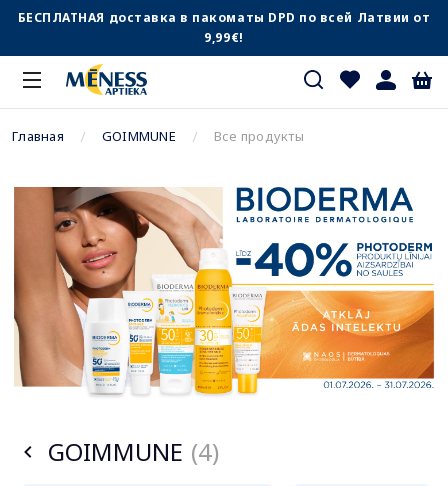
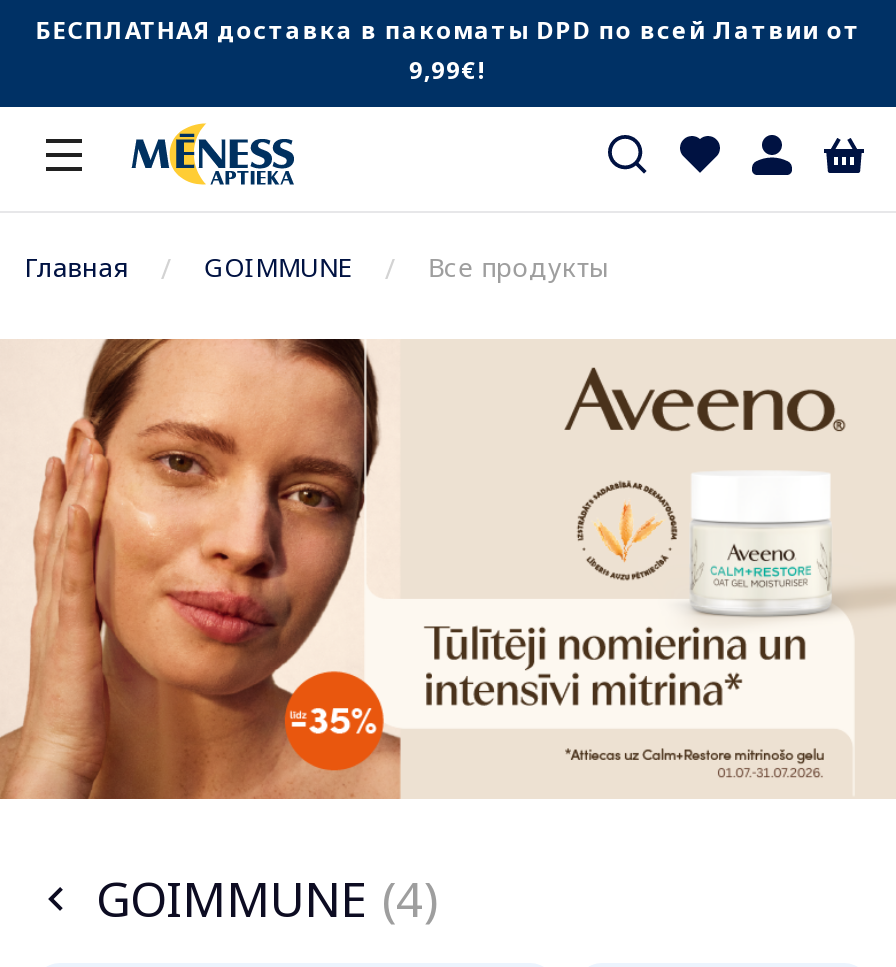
[3,172,445,402] [image] -> [6,337,890,801] [image]

